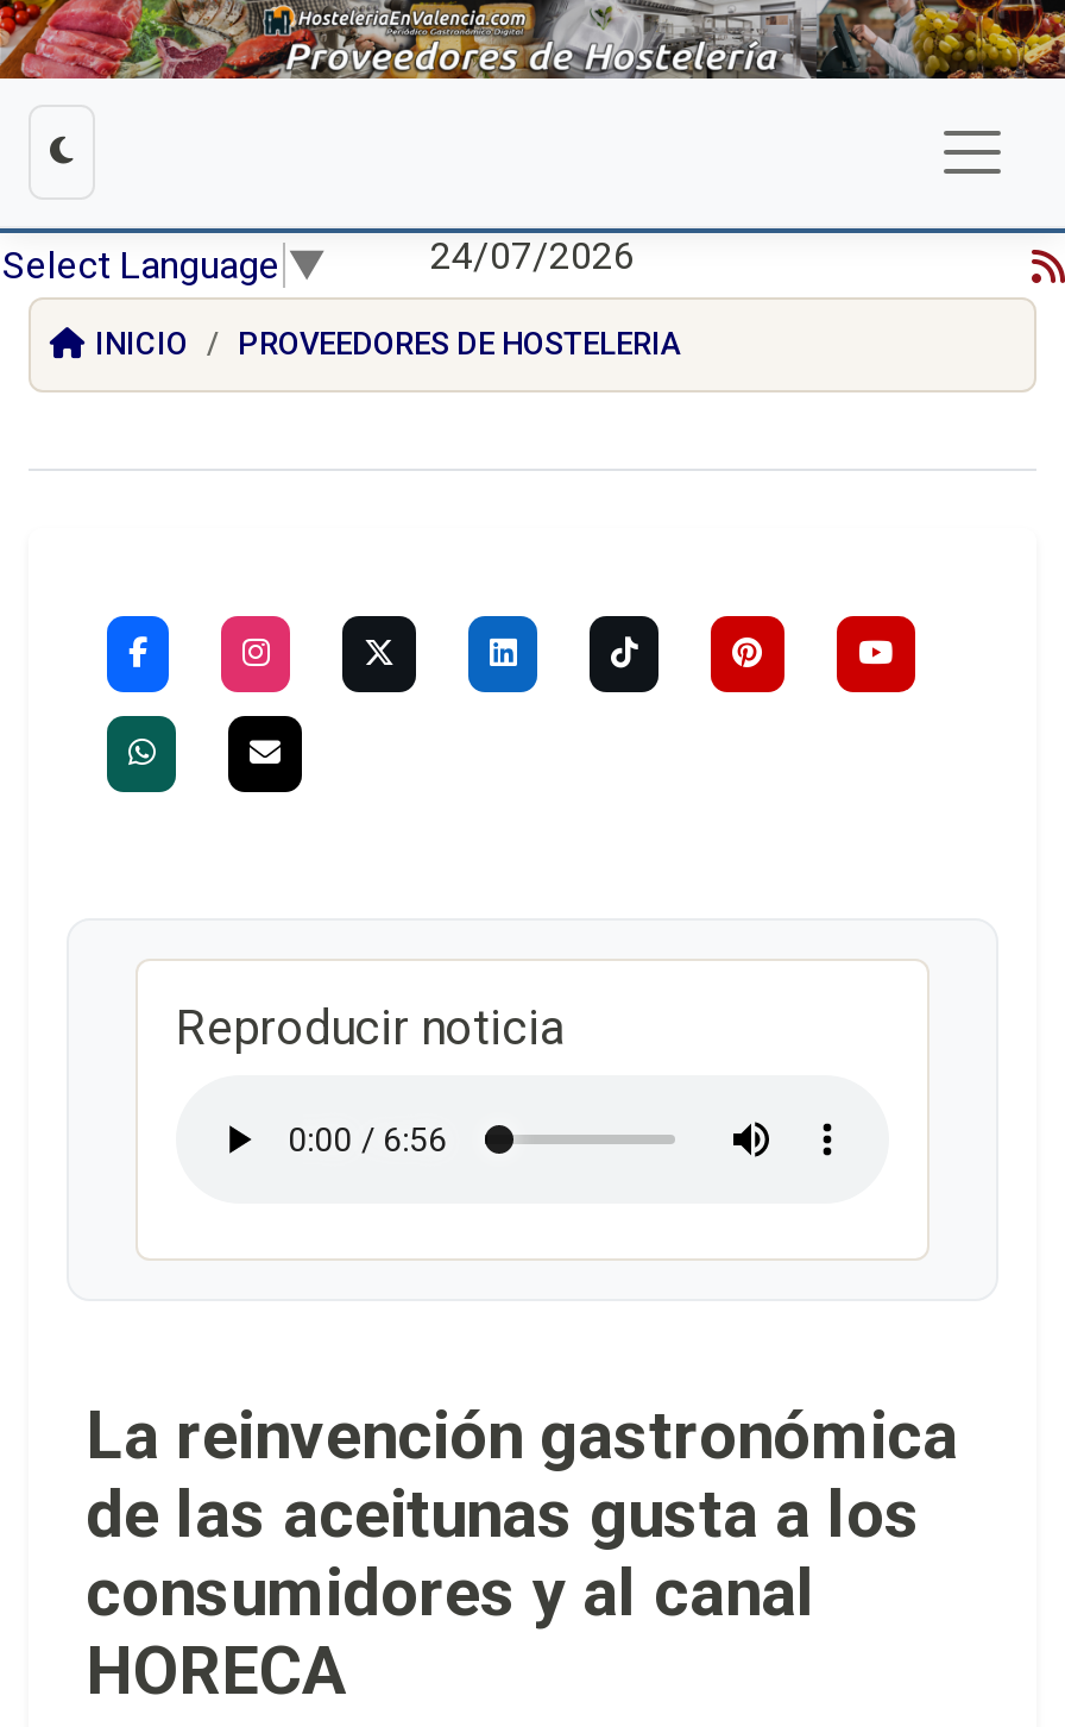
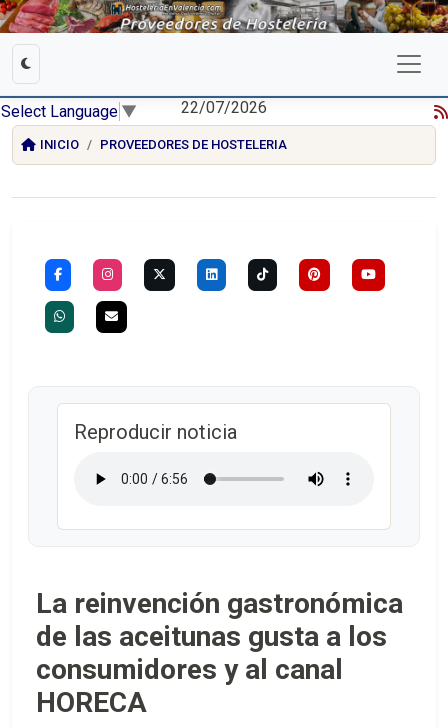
[430,233,635,279] 24/07/2026 -> [181,98,267,117] 22/07/2026

